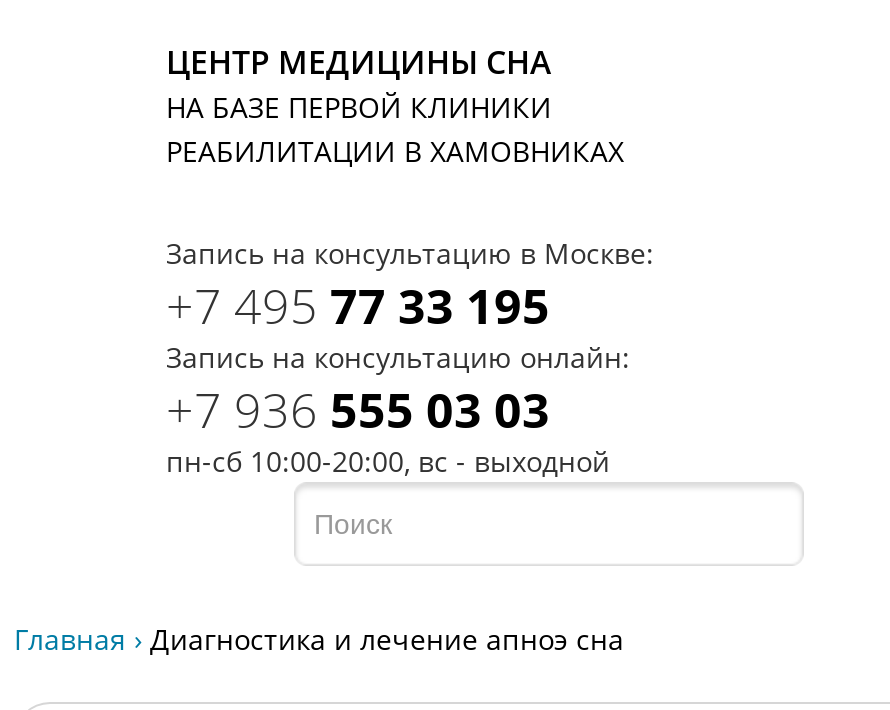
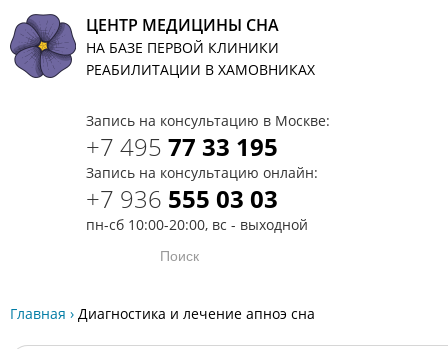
none -> [9,13,77,79] [image]

